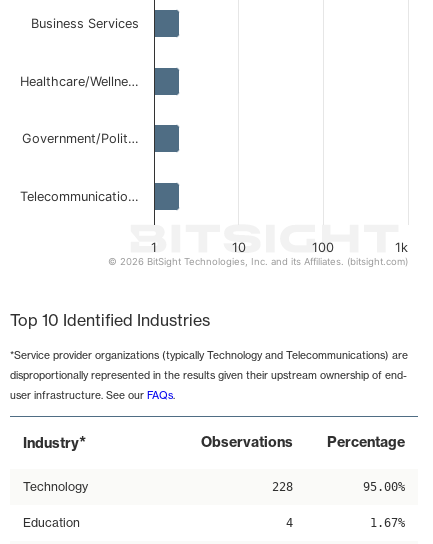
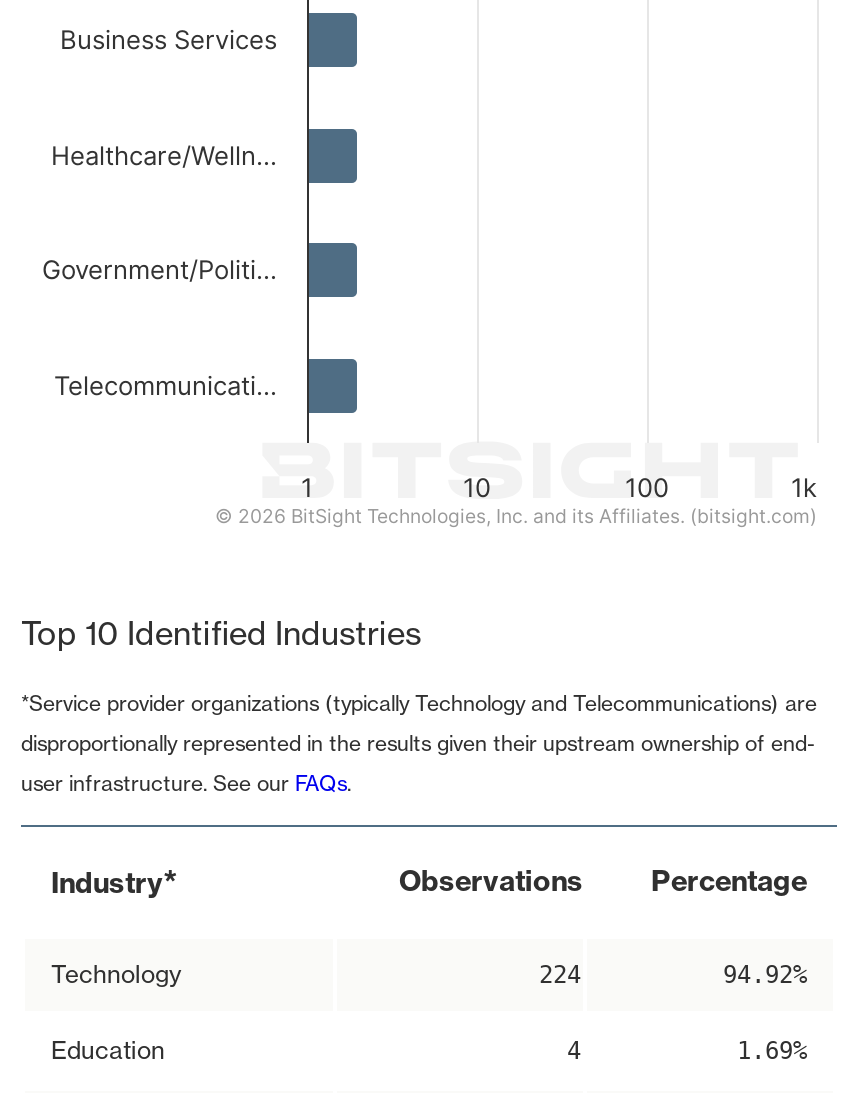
[20,74,139,89] Healthcare/Wellne… -> [51,141,277,171] Healthcare/Welln…
[22,131,139,146] Government/Polit… -> [42,255,277,285] Government/Politi…
[20,189,139,204] Telecommunicatio… -> [54,371,277,401] Telecommunicati…
[272,480,293,494] 228 -> [539,962,581,990] 224
[363,480,405,494] 95.00% -> [723,962,807,990] 94.92%
[370,516,405,530] 1.67% -> [737,1038,807,1066] 1.69%

